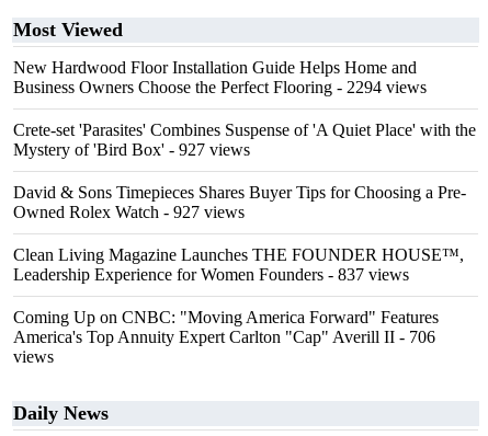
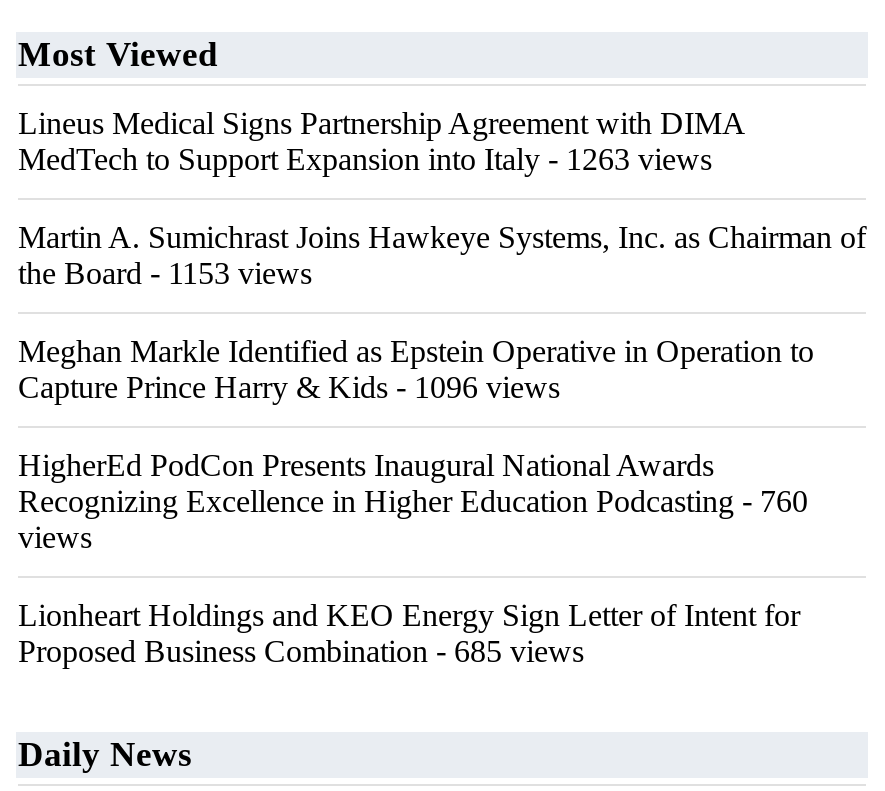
[13,58,476,346] New Hardwood Floor Installation Guide Helps Home and | Business Owners Choose the Perfect Flooring - 2294 views | Crete-set 'Parasites' Combines Suspense of 'A Quiet Place' with the | Mystery of 'Bird Box' - 927 views | David & Sons Timepieces Shares Buyer Tips for Choosing a Pre- | Owned Rolex Watch - 927 views | Clean Living Magazine Launches THE FOUNDER HOUSE™, | Leadership Experience for Women Founders - 837 views | Coming Up on CNBC: "Moving America Forward" Features | America's Top Annuity Expert Carlton "Cap" Averill II - 706 -> [18,106,866,518] Lineus Medical Signs Partnership Agreement with DIMA | MedTech to Support Expansion into Italy - 1263 views | Martin A. Sumichrast Joins Hawkeye Systems, Inc. as Chairman of | the Board - 1153 views | Meghan Markle Identified as Epstein Operative in Operation to | Capture Prince Harry & Kids - 1096 views | HigherEd PodCon Presents Inaugural National Awards | Recognizing Excellence in Higher Education Podcasting - 760
moved [13,347,54,366] -> [18,520,92,554]: views
none -> [18,598,800,668] Lionheart Holdings and KEO Energy Sign Letter of Intent for | Proposed Business Combination - 685 views

